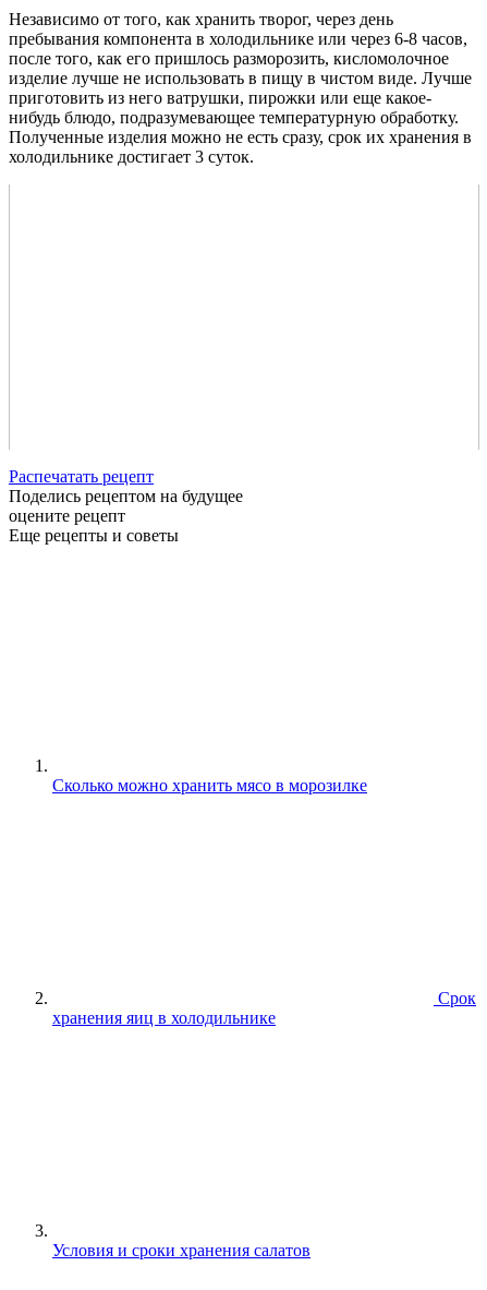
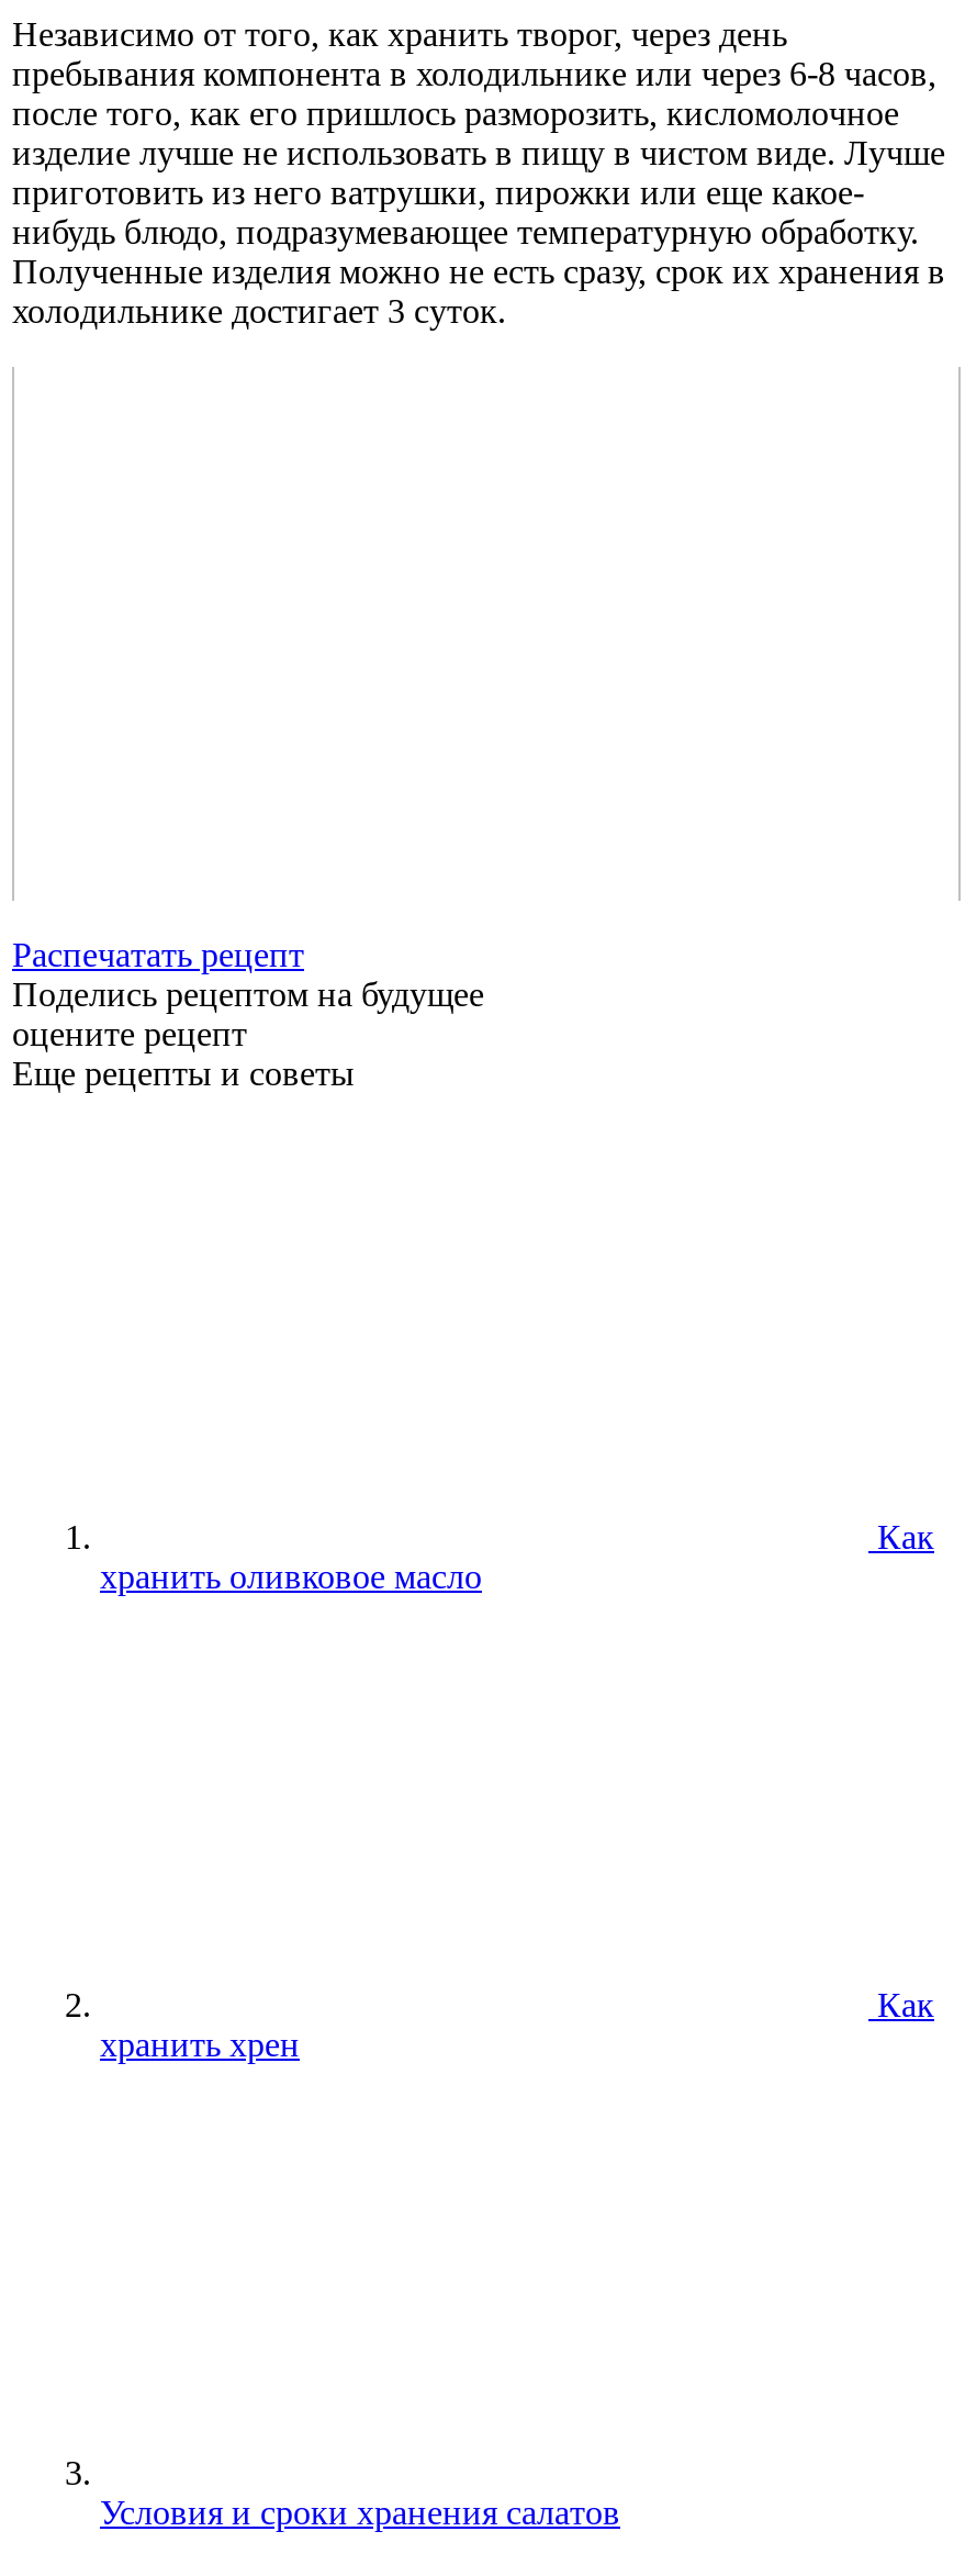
[52,776,367,795] Сколько можно хранить мясо в морозилке -> [100,1518,934,1595] Как | хранить оливковое масло
[52,989,476,1027] Срок | хранения яиц в холодильнике -> [100,1986,934,2063] Как | хранить хрен

